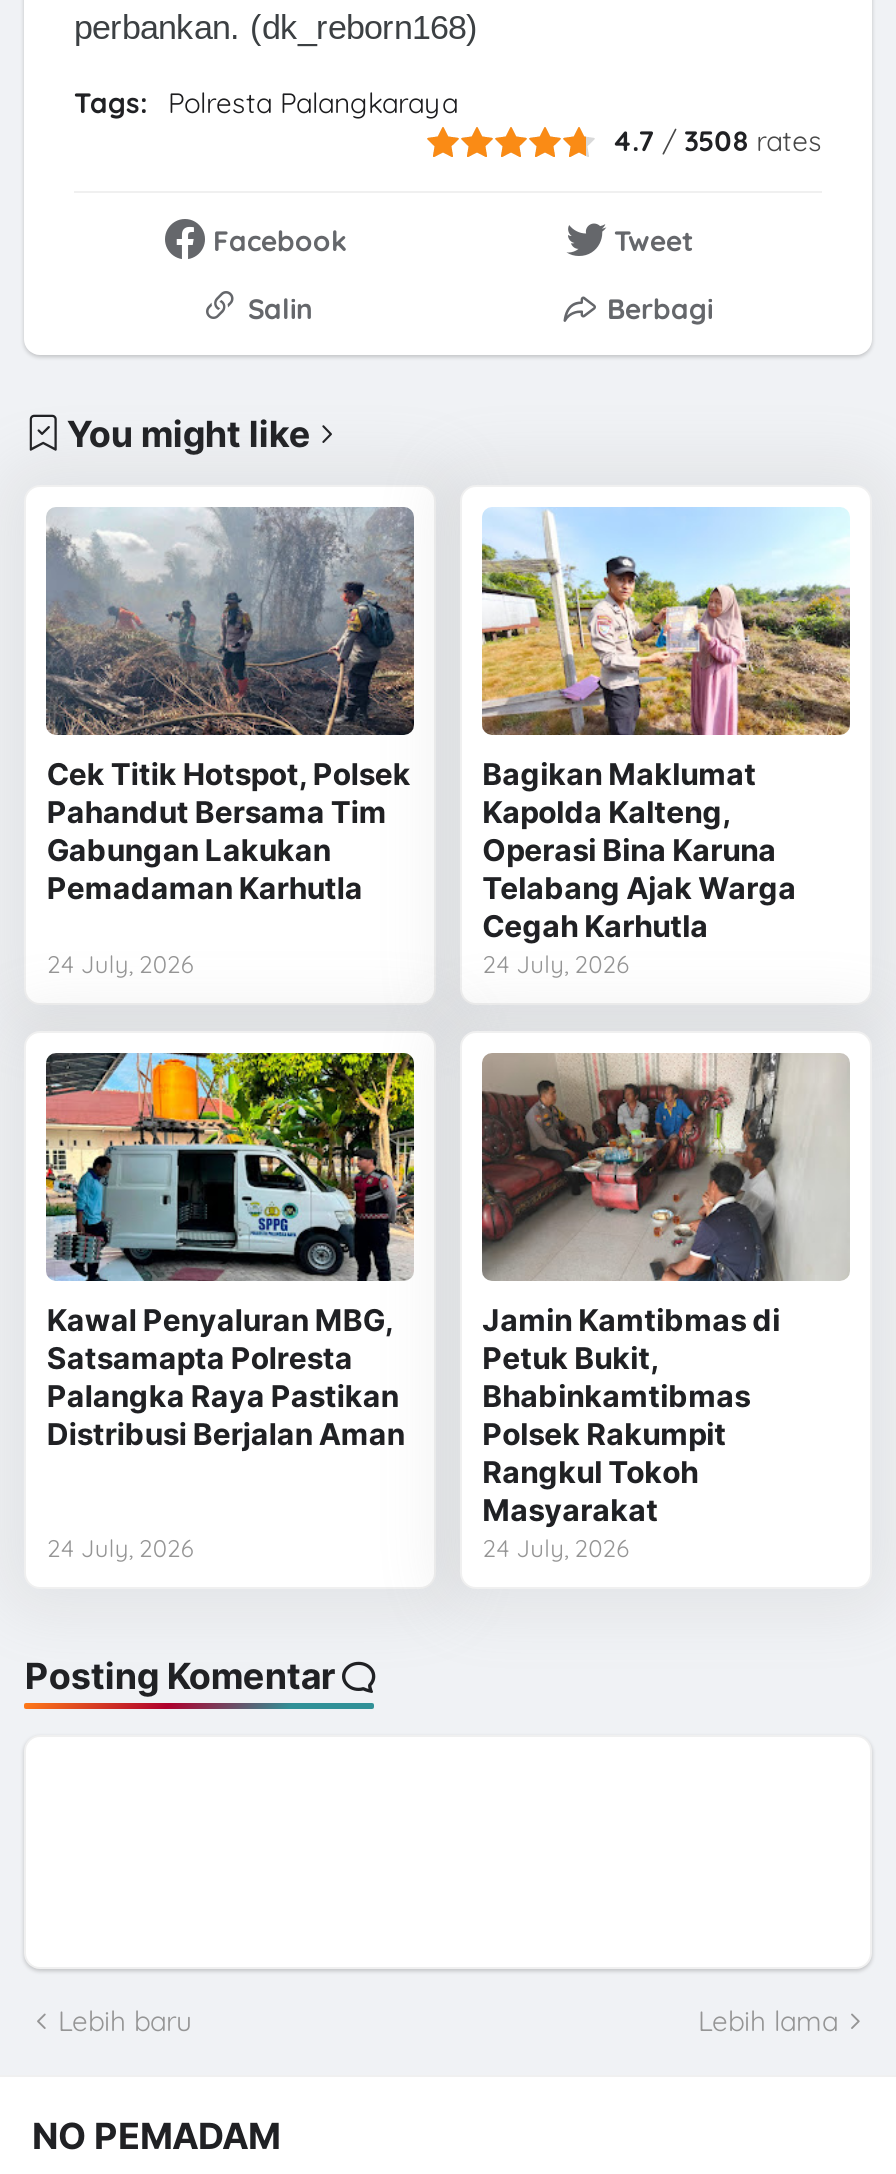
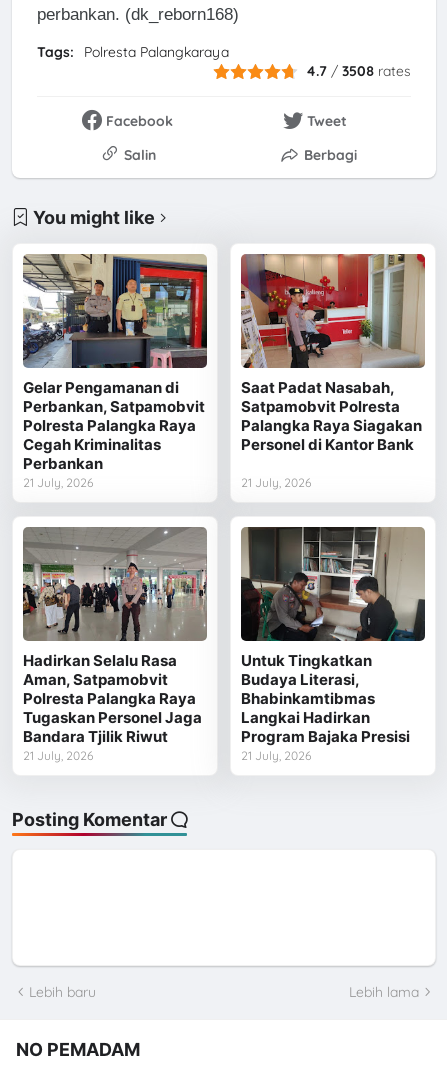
[44,507,416,979] [image] | Cek Titik Hotspot, Polsek | Pahandut Bersama Tim | Gabungan Lakukan | Pemadaman Karhutla | 24 July, 2026 -> [23,253,208,490] [image] | Gelar Pengamanan di | Perbankan, Satpamobvit | Polresta Palangka Raya | Cegah Kriminalitas | Perbankan | 21 July, 2026
[480,507,850,979] [image] | Bagikan Maklumat | Kapolda Kalteng, | Operasi Bina Karuna | Telabang Ajak Warga | Cegah Karhutla | 24 July, 2026 -> [240,253,426,490] [image] | Saat Padat Nasabah, | Satpamobvit Polresta | Palangka Raya Siagakan | Personel di Kantor Bank | 21 July, 2026
[44,1051,416,1564] [image] | Kawal Penyaluran MBG, | Satsamapta Polresta | Palangka Raya Pastikan | Distribusi Berjalan Aman | 24 July, 2026 -> [22,526,208,763] [image] | Hadirkan Selalu Rasa | Aman, Satpamobvit | Polresta Palangka Raya | Tugaskan Personel Jaga | Bandara Tjilik Riwut | 21 July, 2026
[480,1053,850,1378] [image] | Jamin Kamtibmas di | Petuk Bukit, -> [240,526,426,689] [image] | Untuk Tingkatkan | Budaya Literasi,
[482,1416,726,1564] Polsek Rakumpit | Rangkul Tokoh | Masyarakat | 24 July, 2026 -> [241,708,410,763] Langkai Hadirkan | Program Bajaka Presisi | 21 July, 2026

